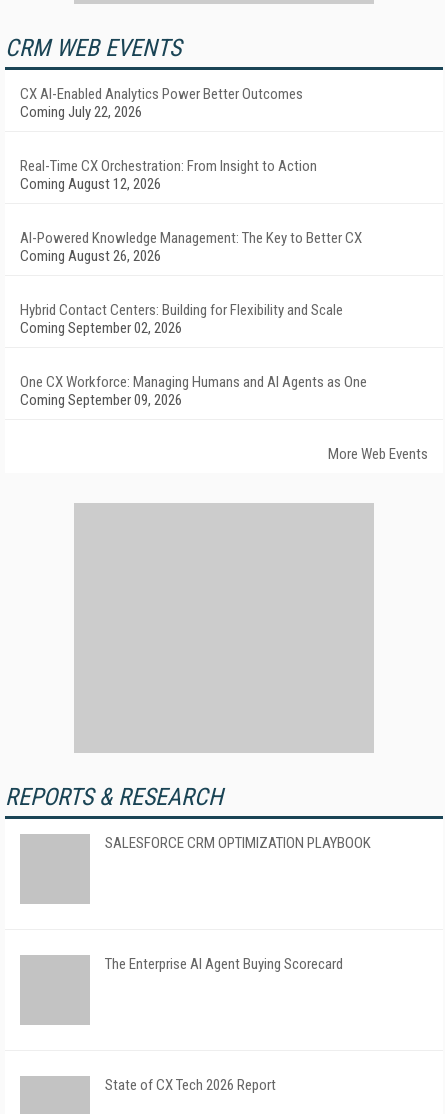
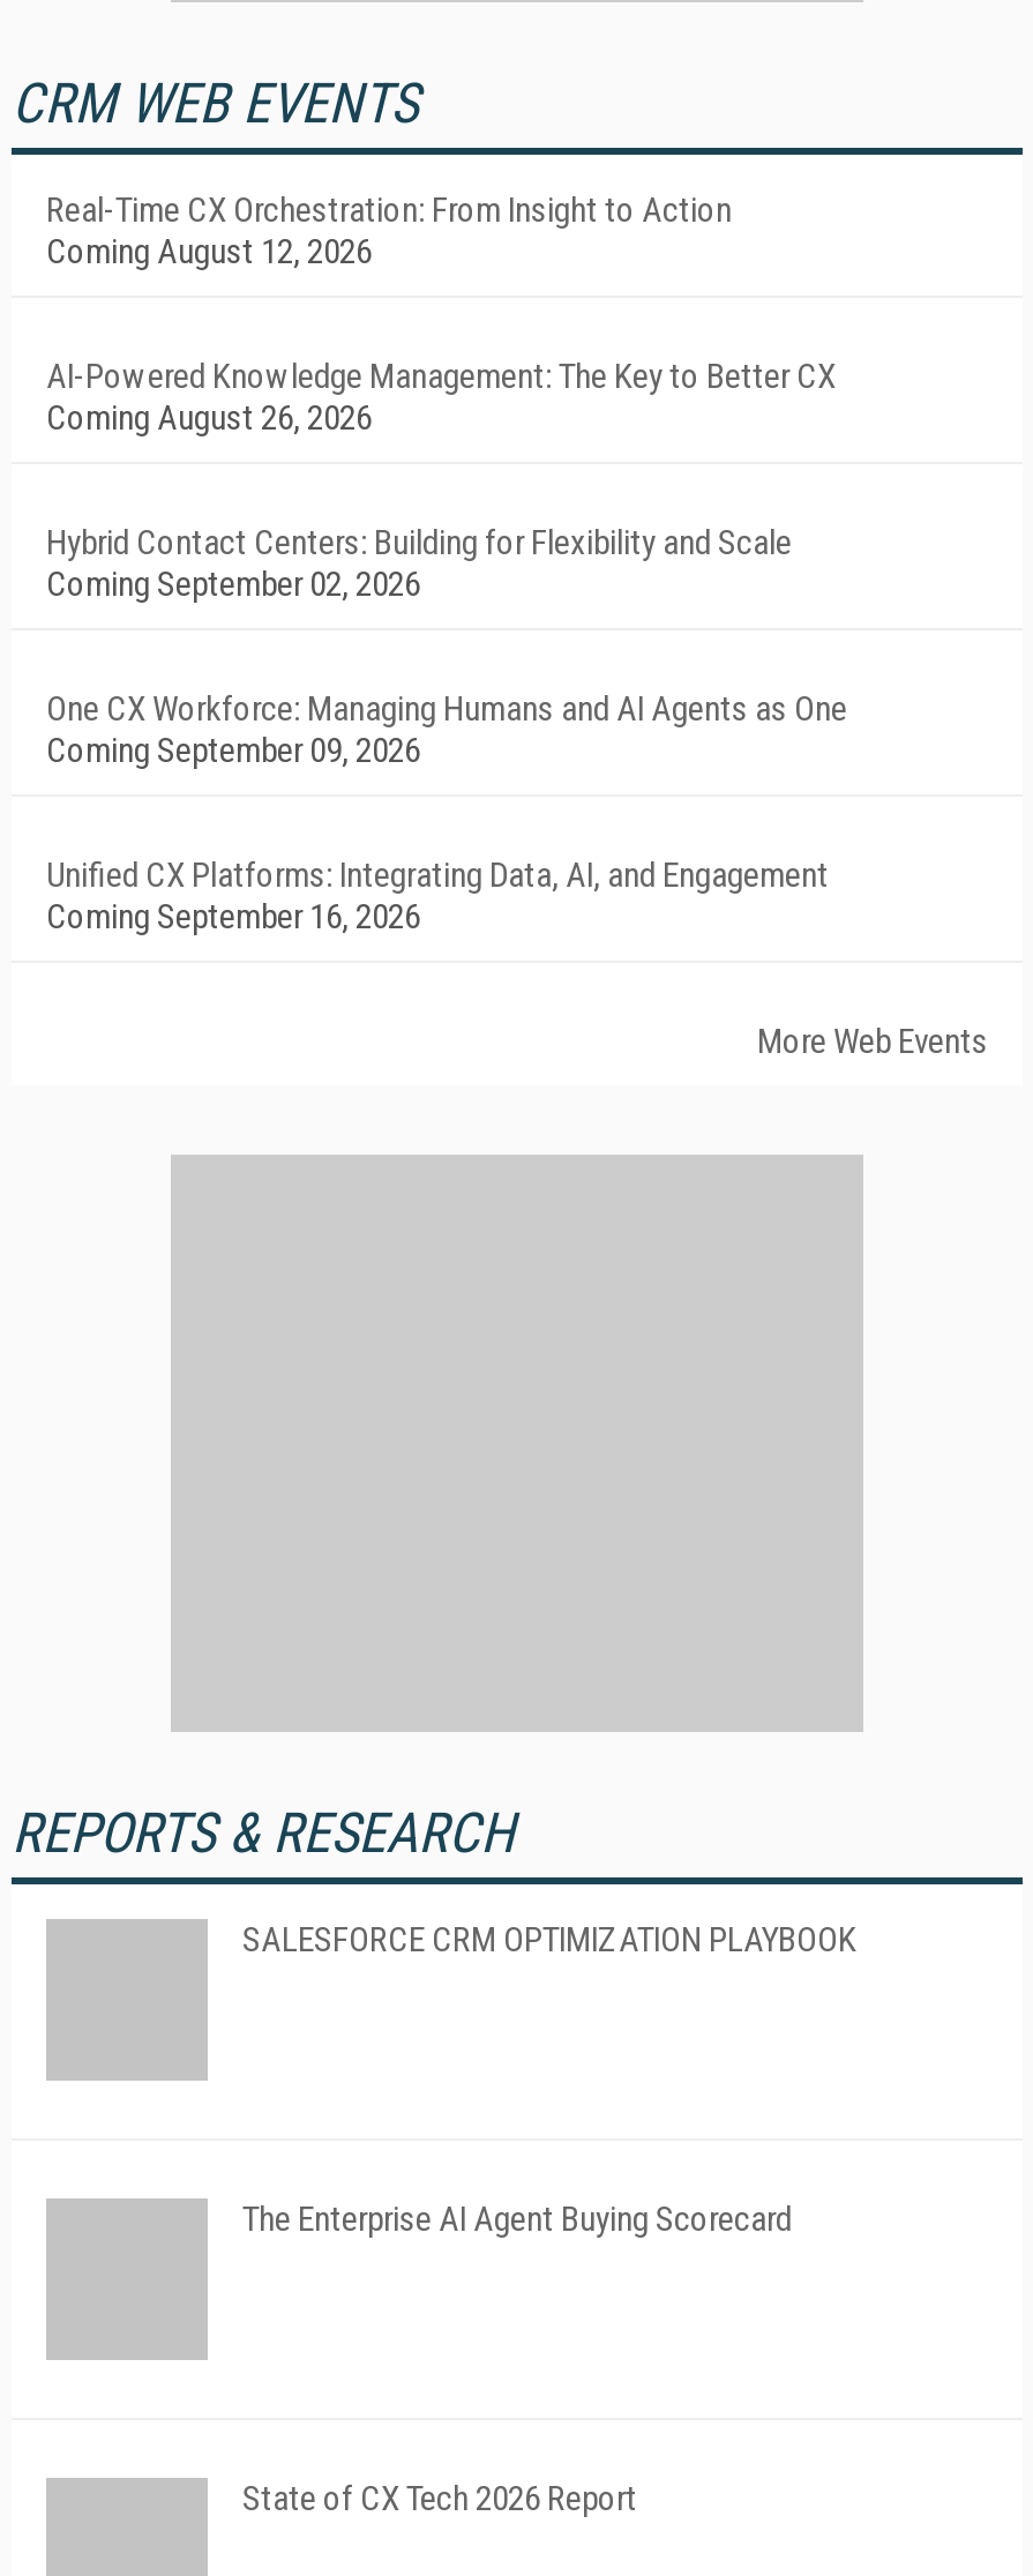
[20,85,303,121] CX AI-Enabled Analytics Power Better Outcomes | Coming July 22, 2026 -> none
moved [20,157,367,409] -> [46,189,847,771]: Real-Time CX Orchestration: From Insight to Action | Coming August 12, 2026 | AI-Powered Knowledge Management: The Key to Better CX | Coming August 26, 2026 | Hybrid Contact Centers: Building for Flexibility and Scale | Coming September 02, 2026 | One CX Workforce: Managing Humans and AI Agents as One | Coming September 09, 2026
none -> [46,854,829,938] Unified CX Platforms: Integrating Data, AI, and Engagement | Coming September 16, 2026

